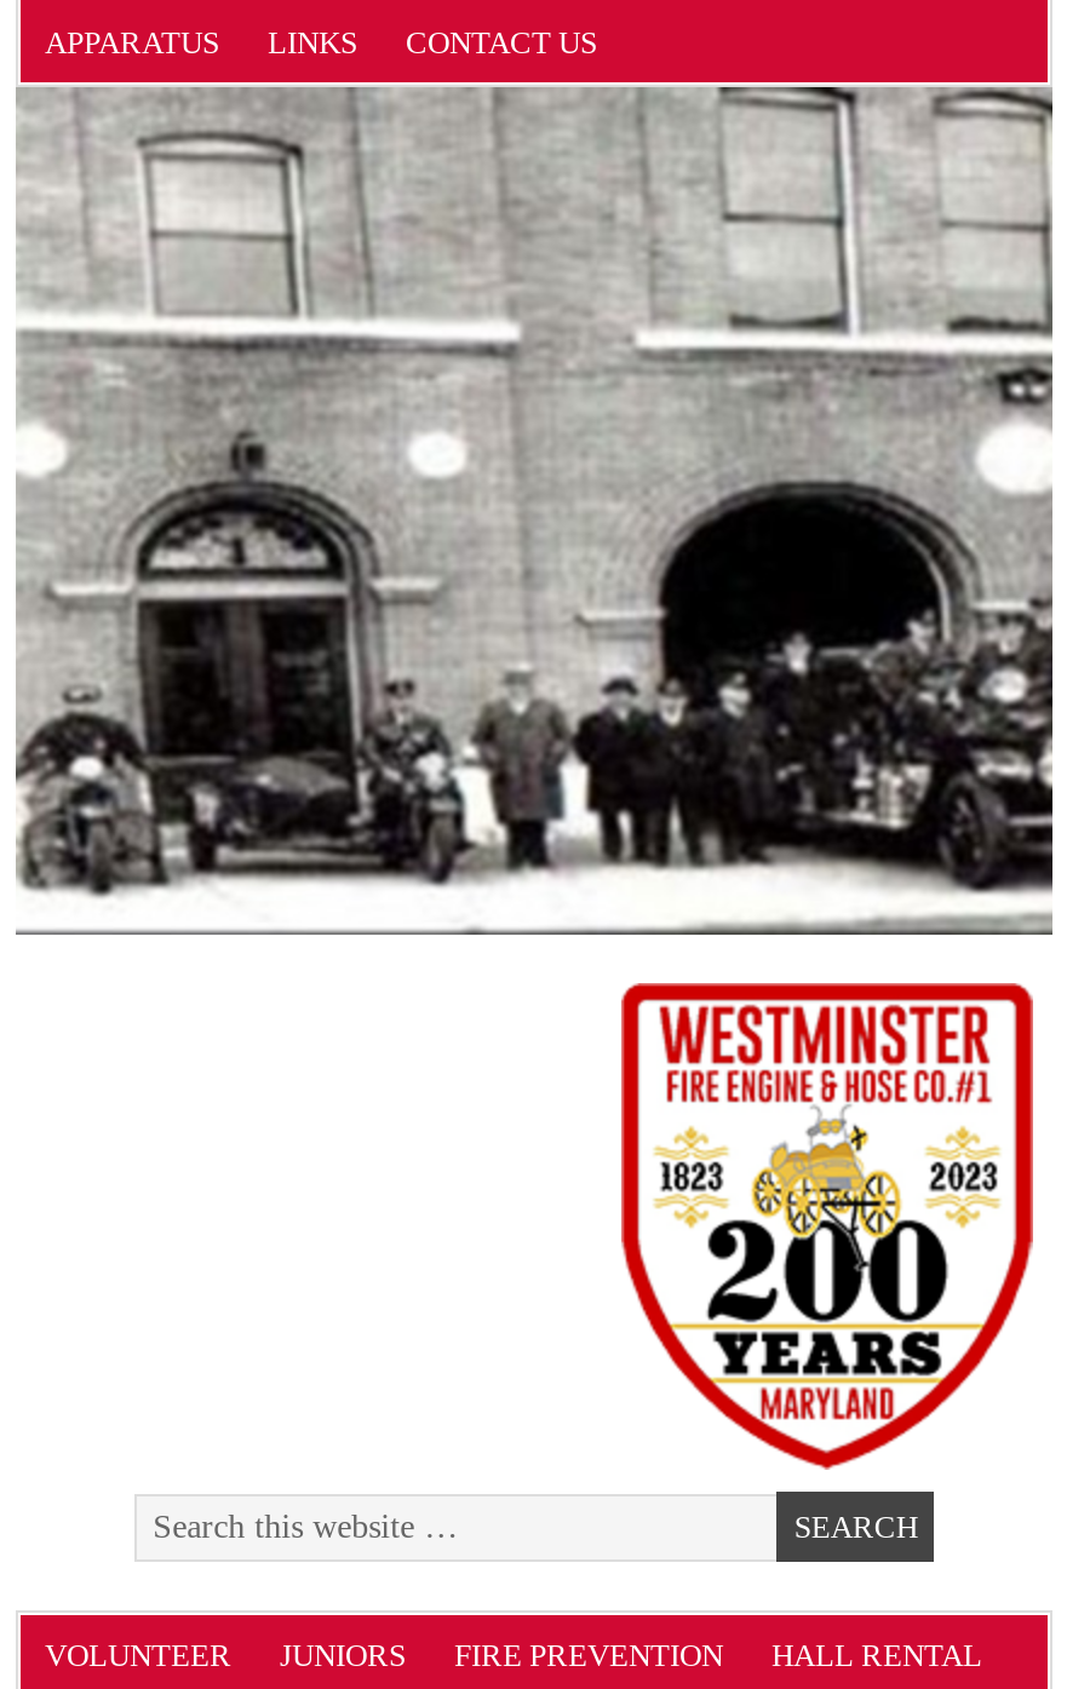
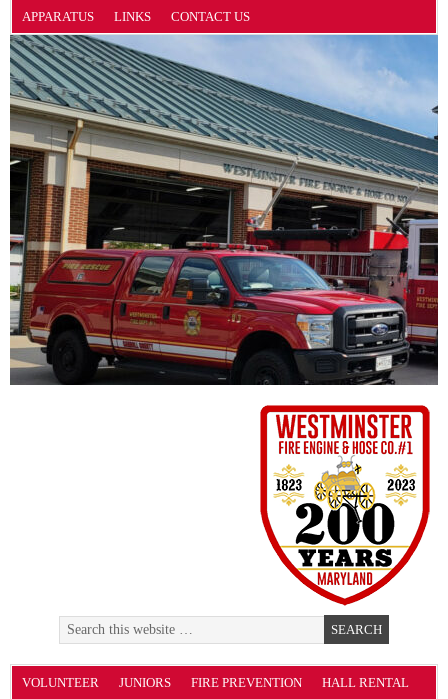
[16,85,1055,935] [image] -> [9,34,439,385] [image]

